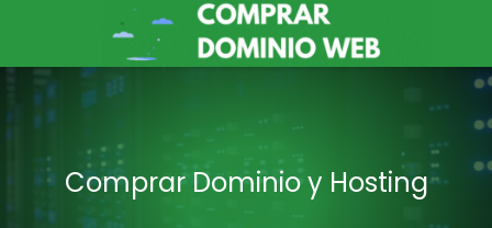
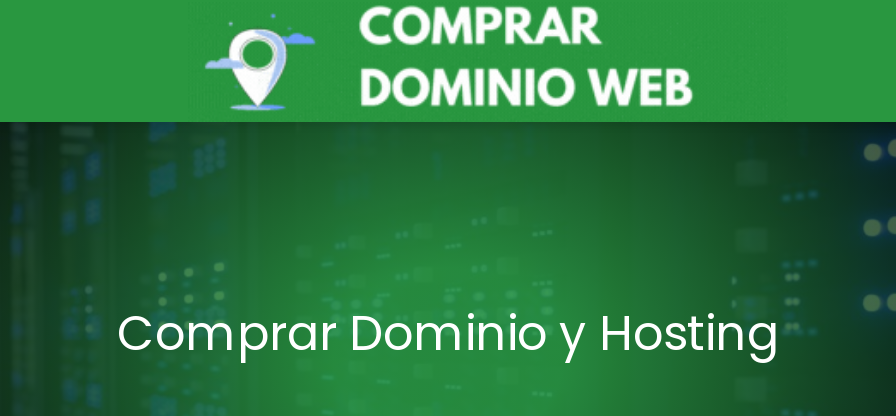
[125,16,160,58] [image] -> [226,12,290,108] [image]

